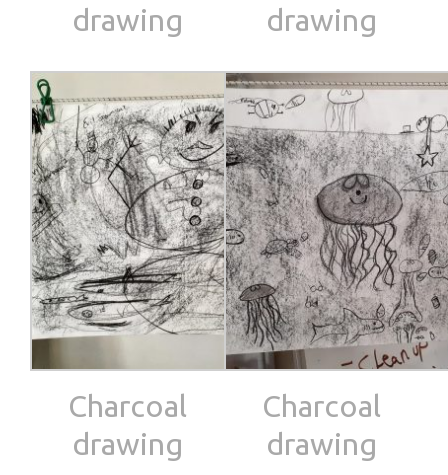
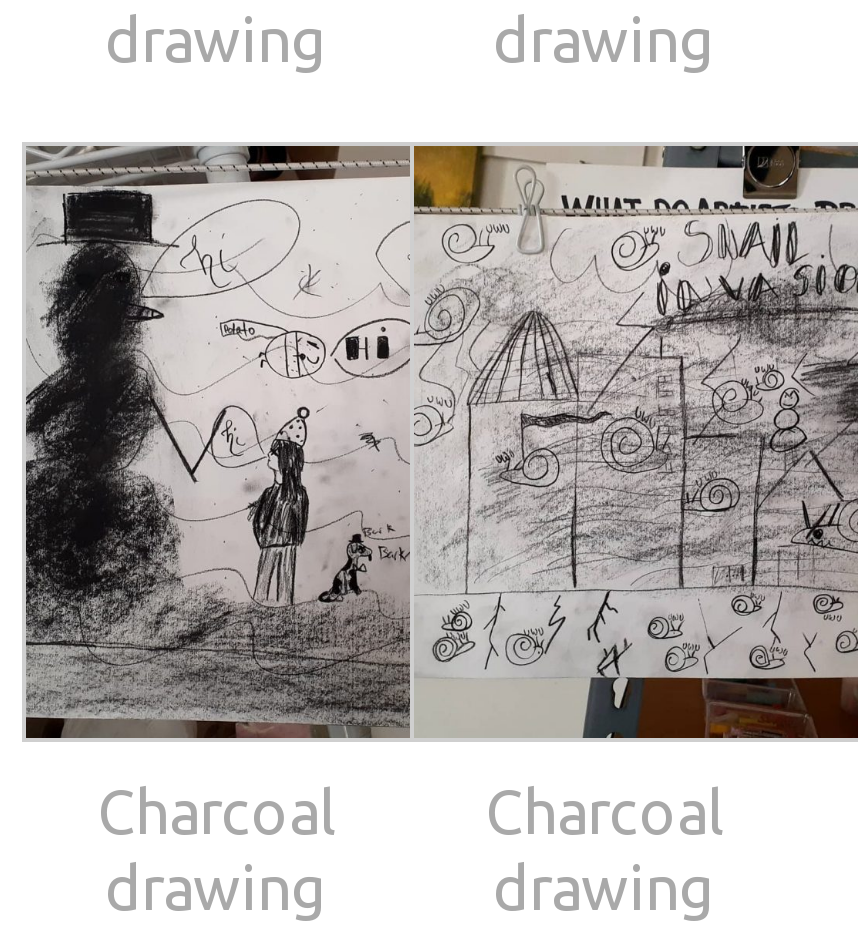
[31,72,445,370] [image] -> [24,144,852,740] [image]

